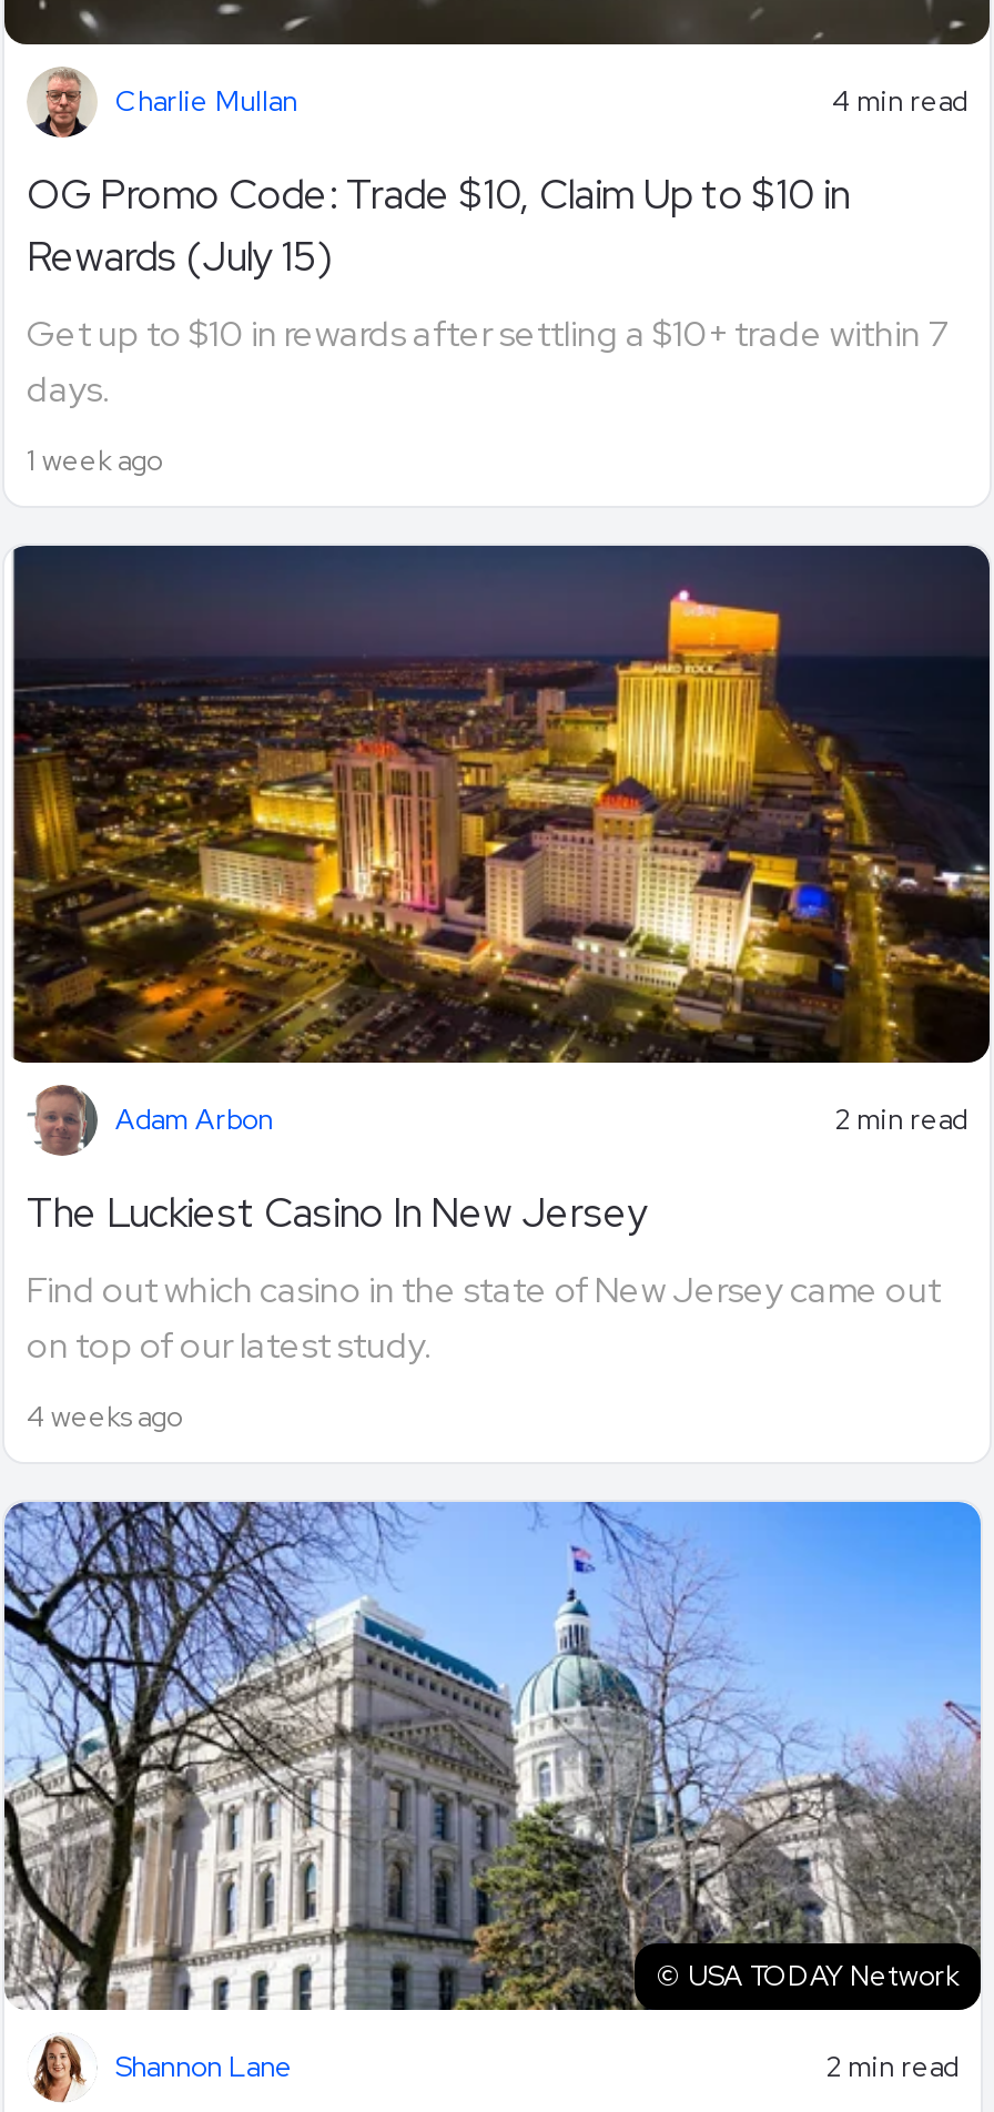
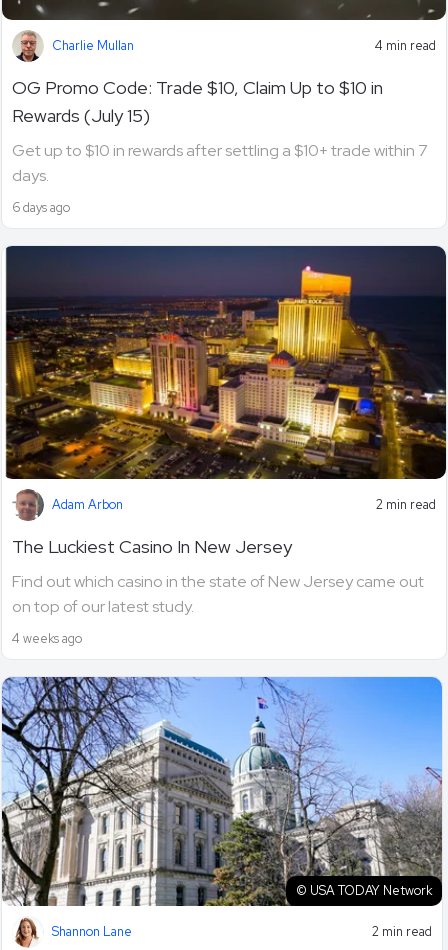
[27,441,162,479] 1 week ago -> [12,199,70,216] 6 days ago

